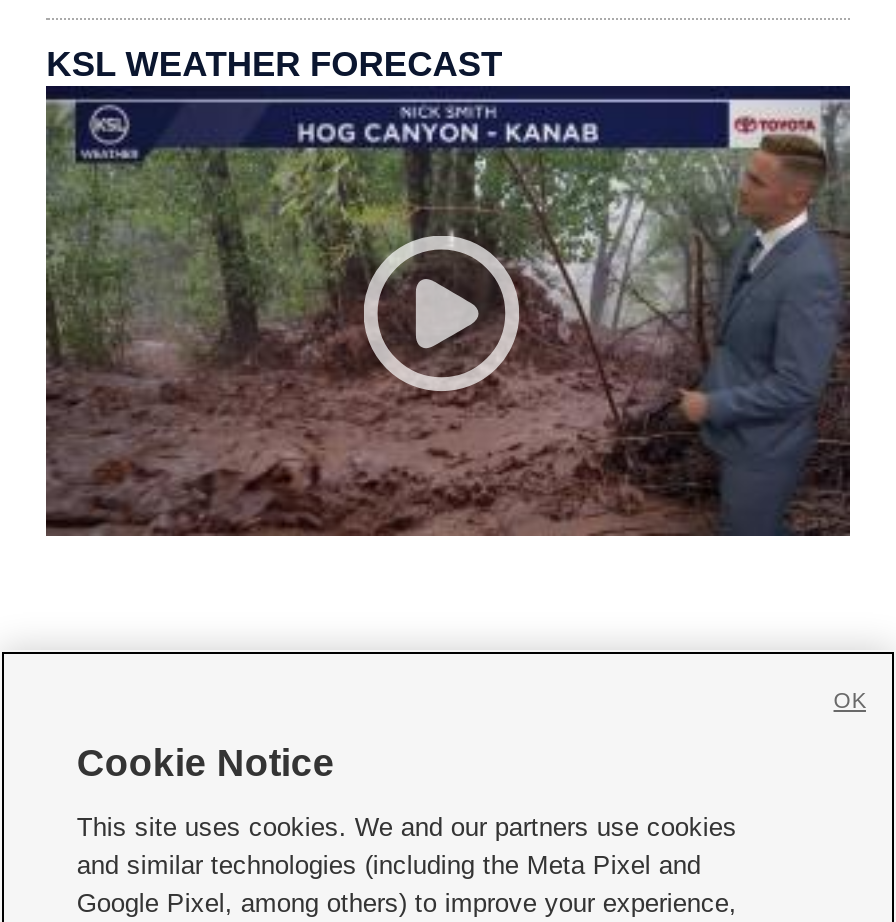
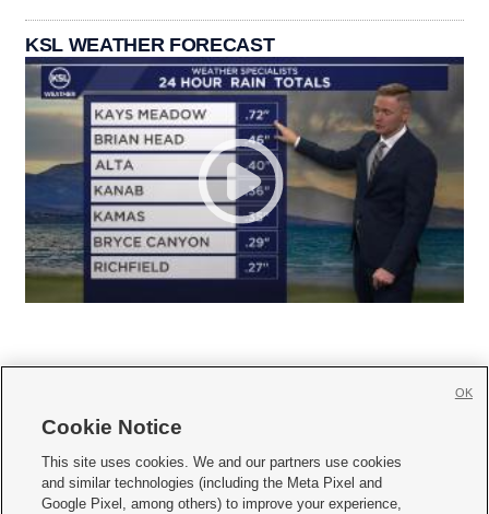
[46,90,850,538] [image] -> [25,58,464,304] [image]

